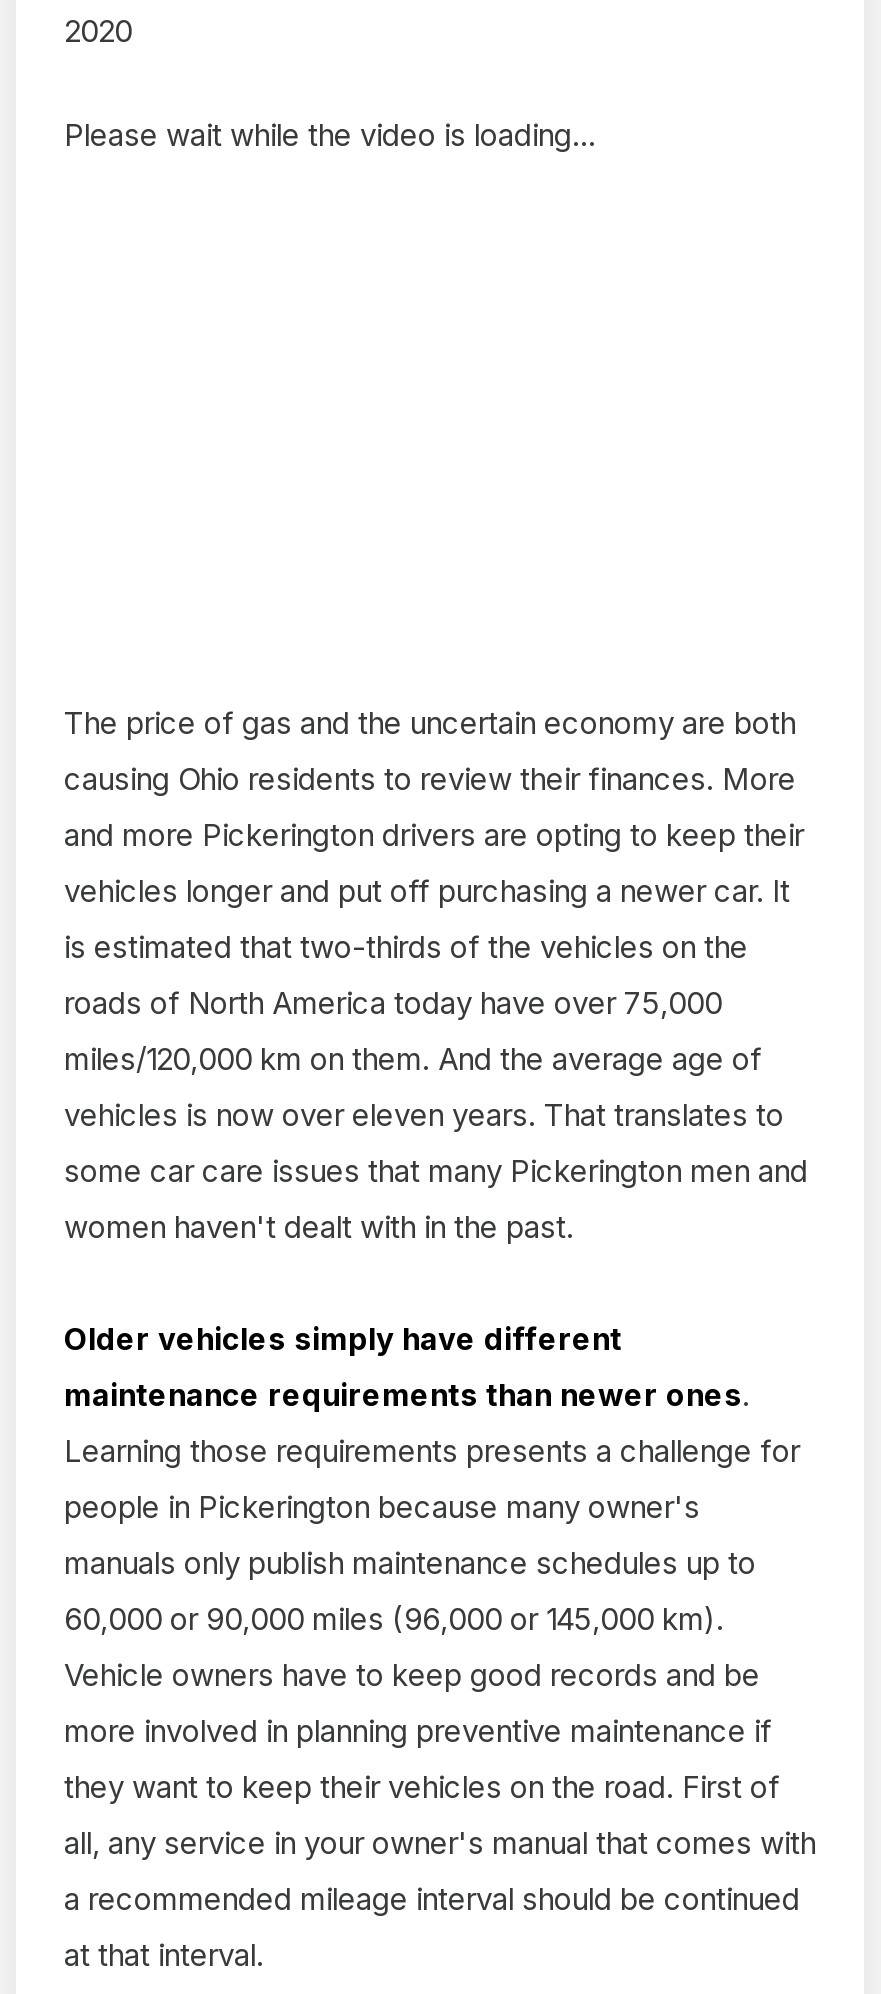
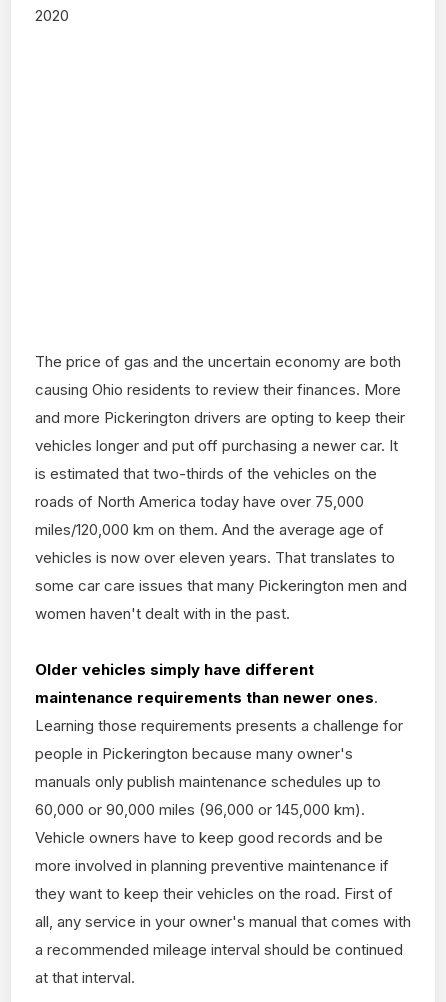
[64,116,596,154] Please wait while the video is loading... -> none

